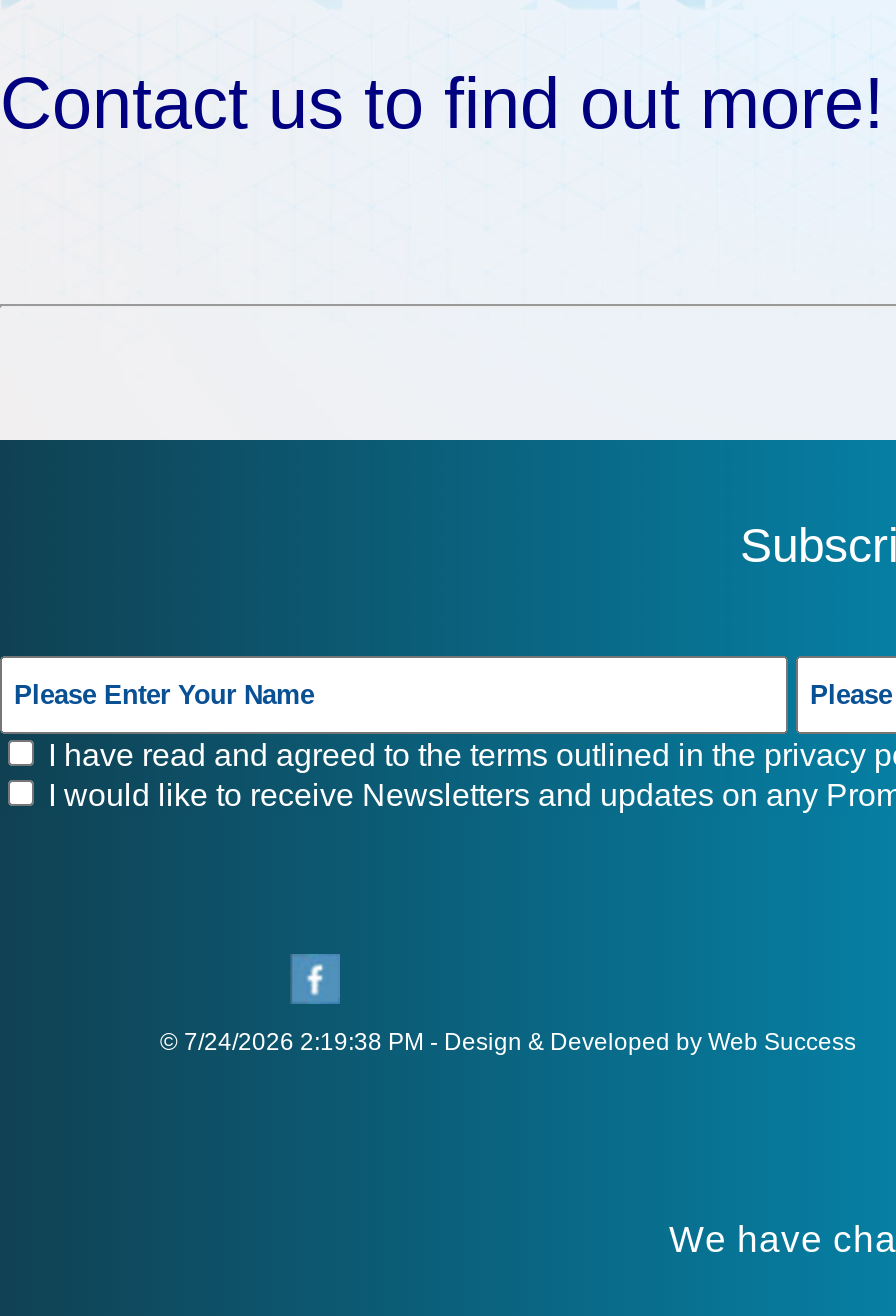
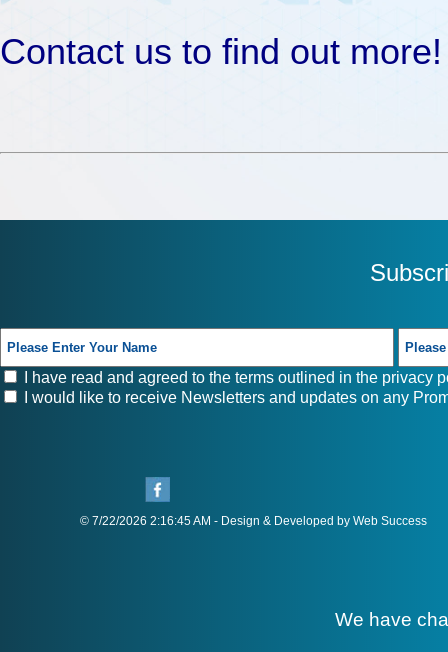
[160,1028,856,1056] © 7/24/2026 2:19:38 PM - Design & Developed by Web Success -> [80,514,427,528] © 7/22/2026 2:16:45 AM - Design & Developed by Web Success

